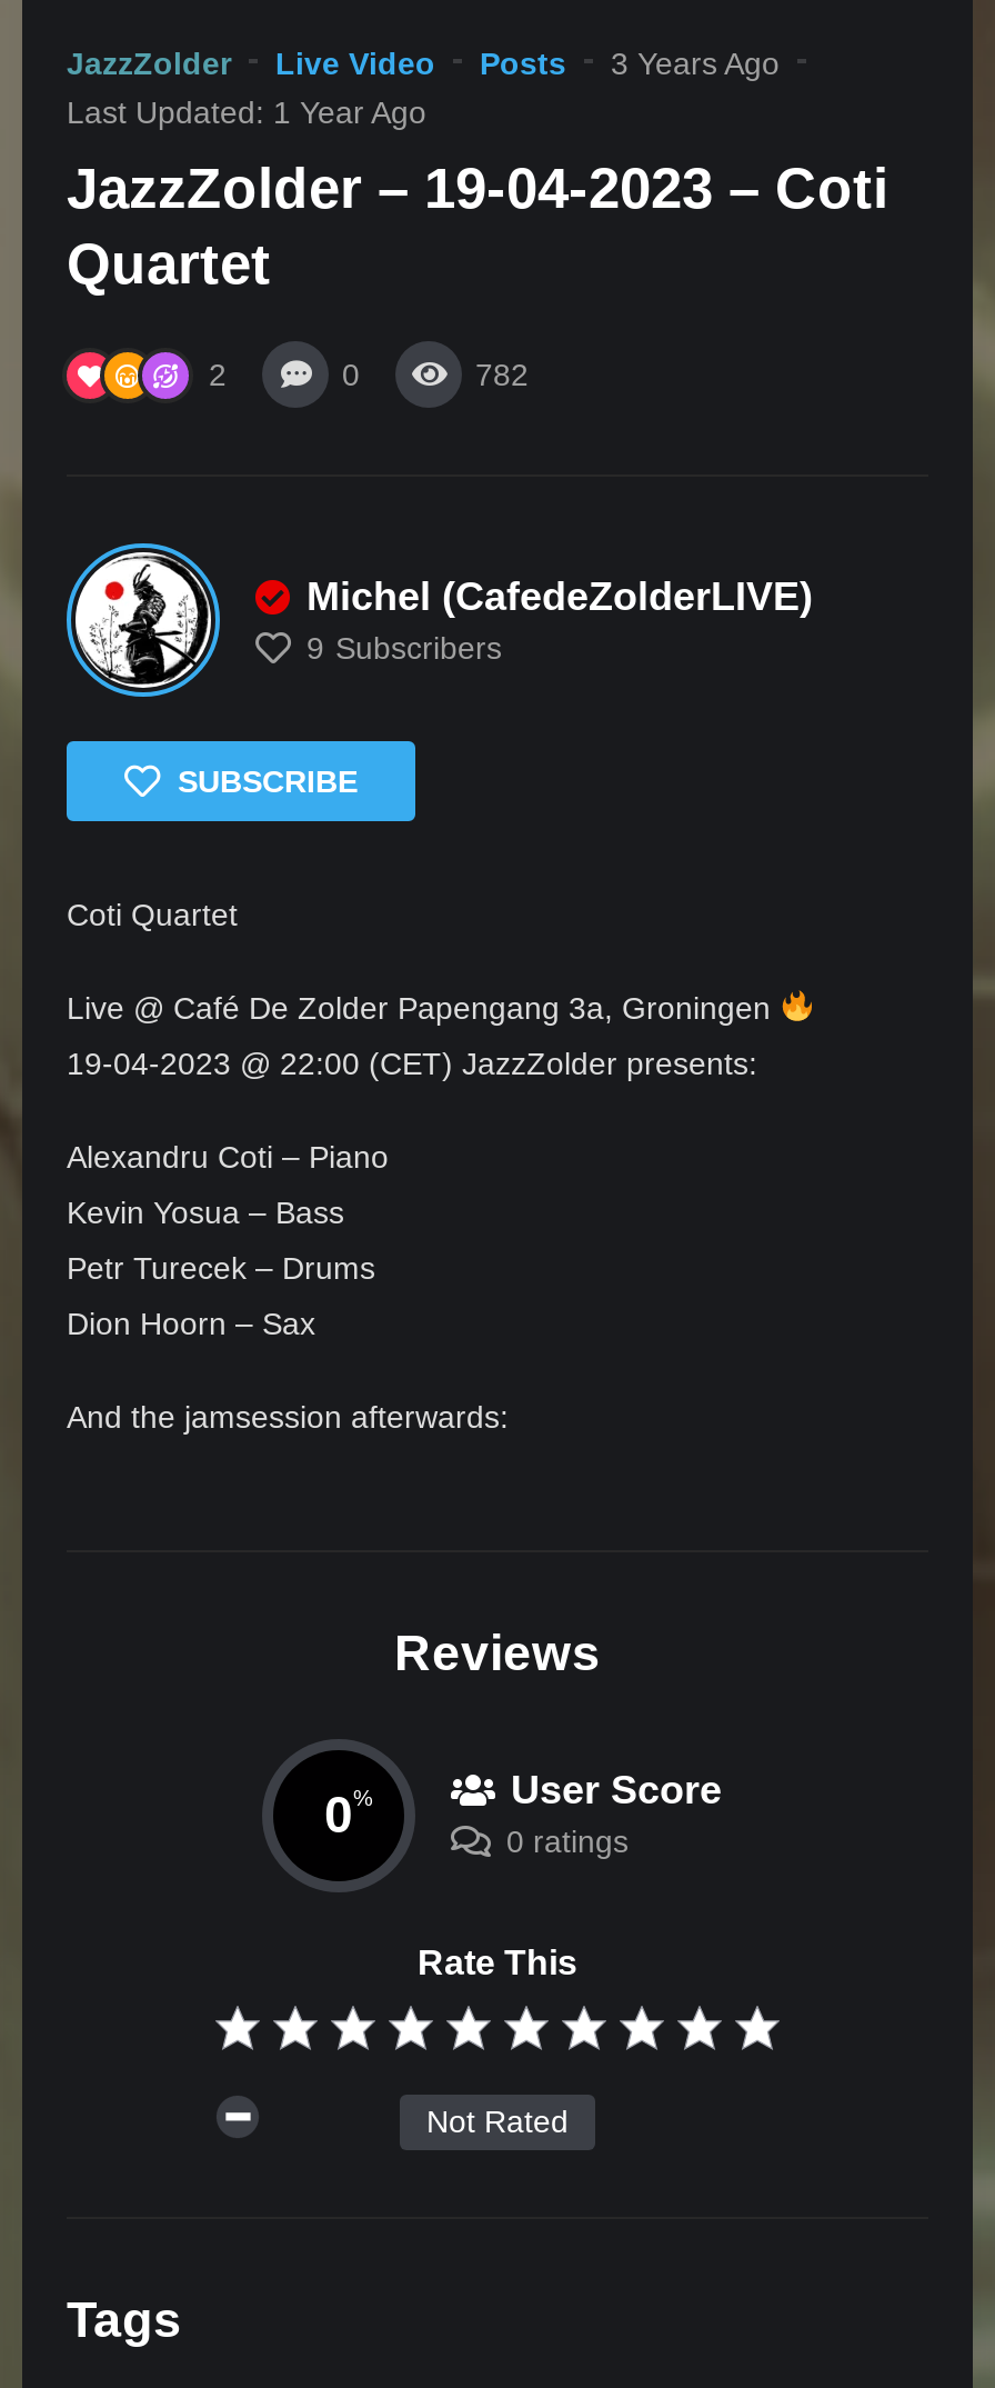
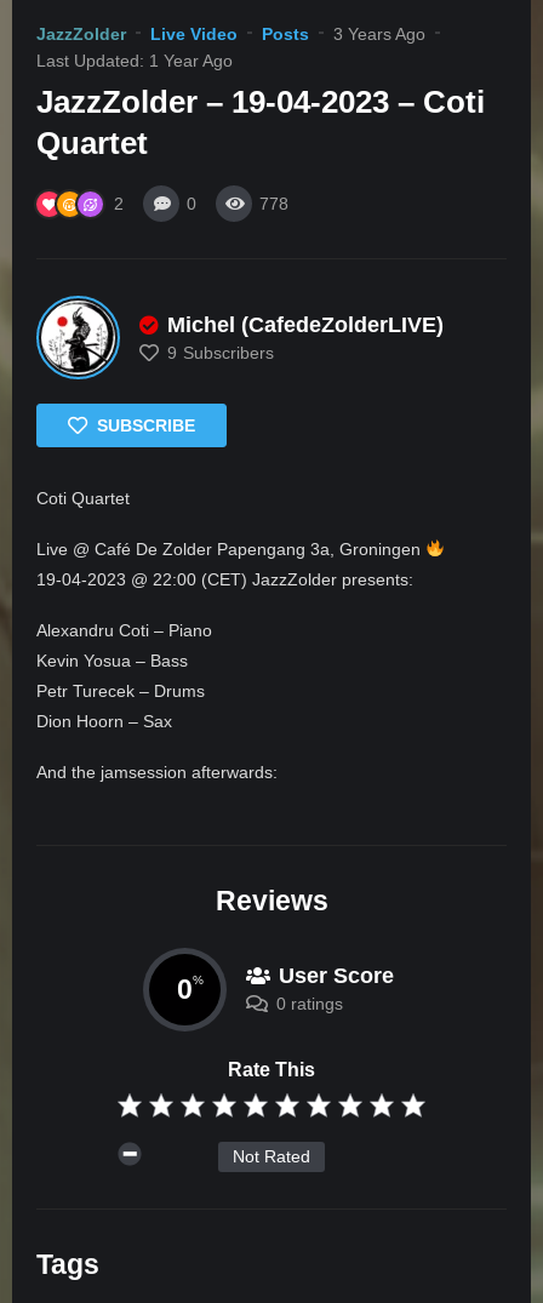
[475,357,529,393] 782 -> [259,194,288,214] 778

